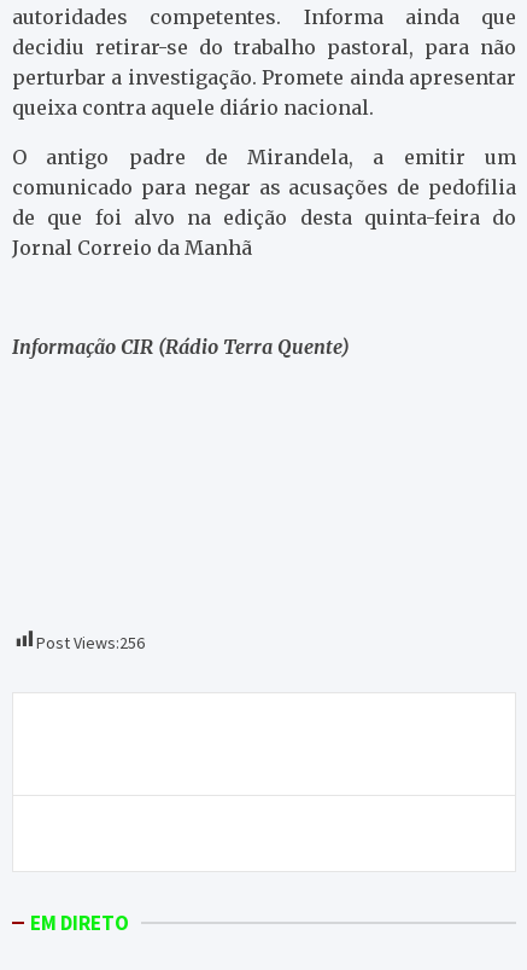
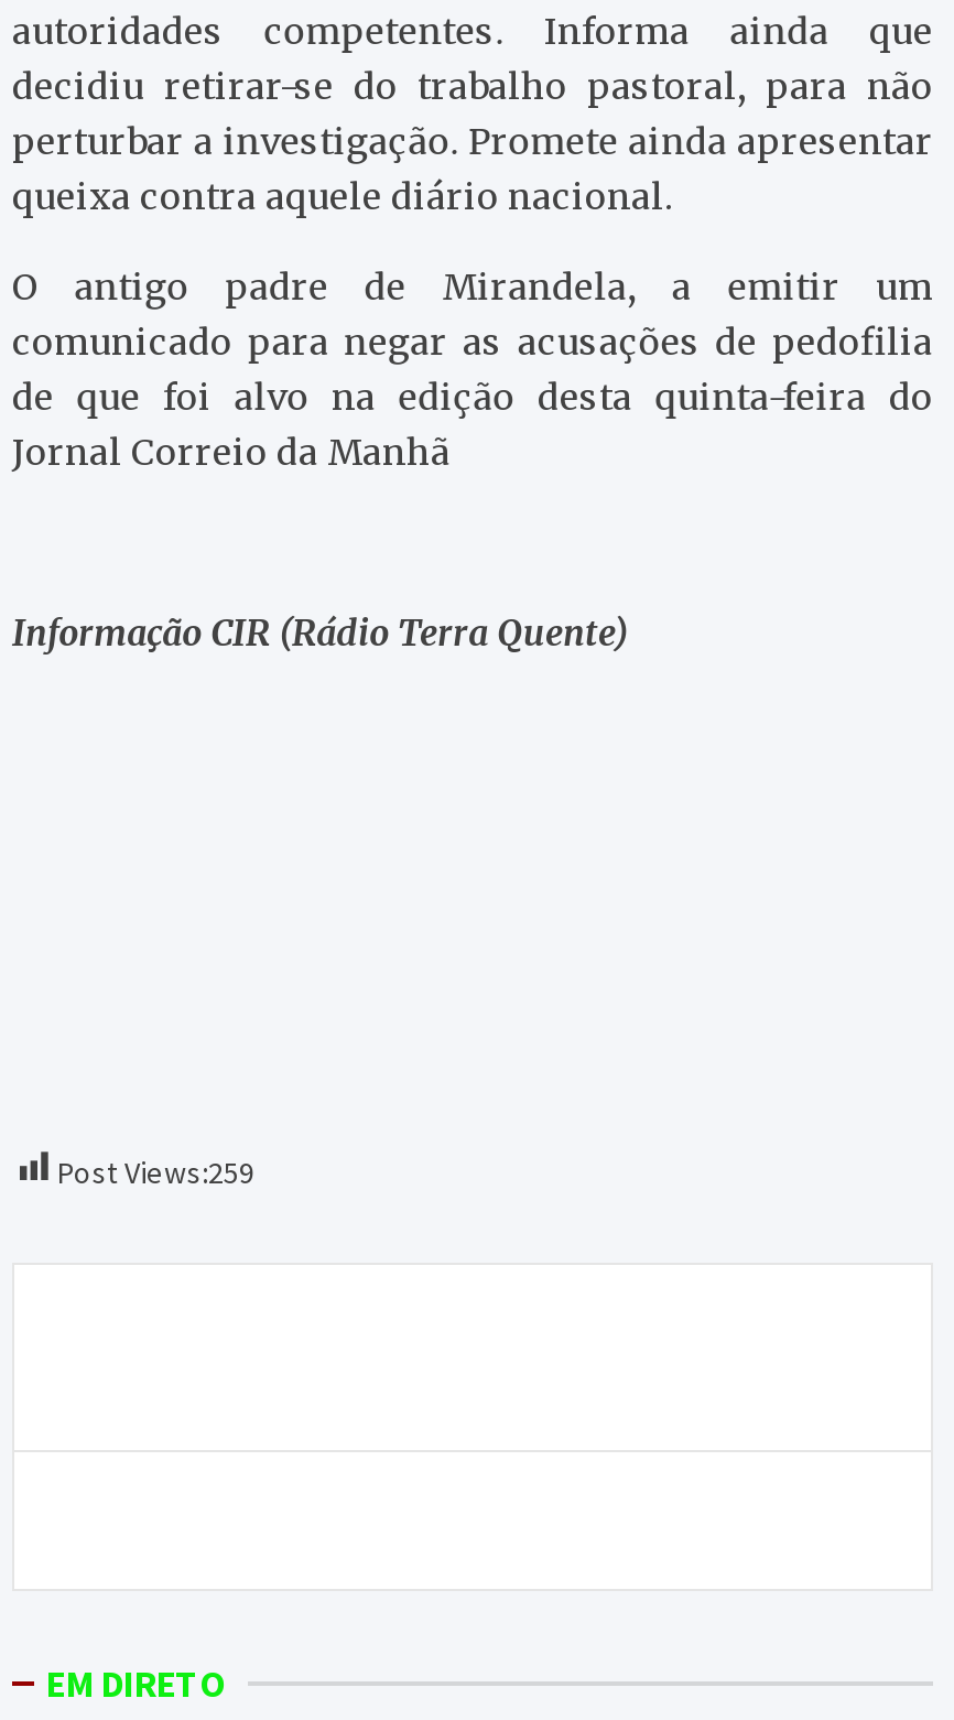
[36,632,145,653] Post Views:256 -> [56,1152,254,1192] Post Views:259

